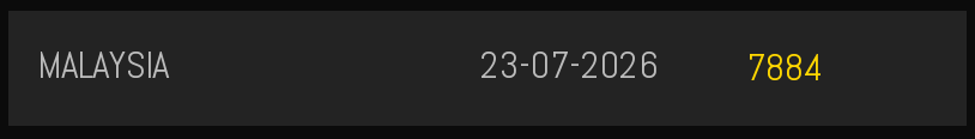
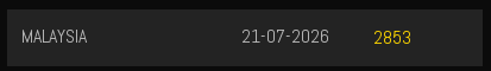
[480,42,658,90] 23-07-2026 -> [241,25,329,49] 21-07-2026
[746,43,823,91] 7884 -> [373,26,411,49] 2853

